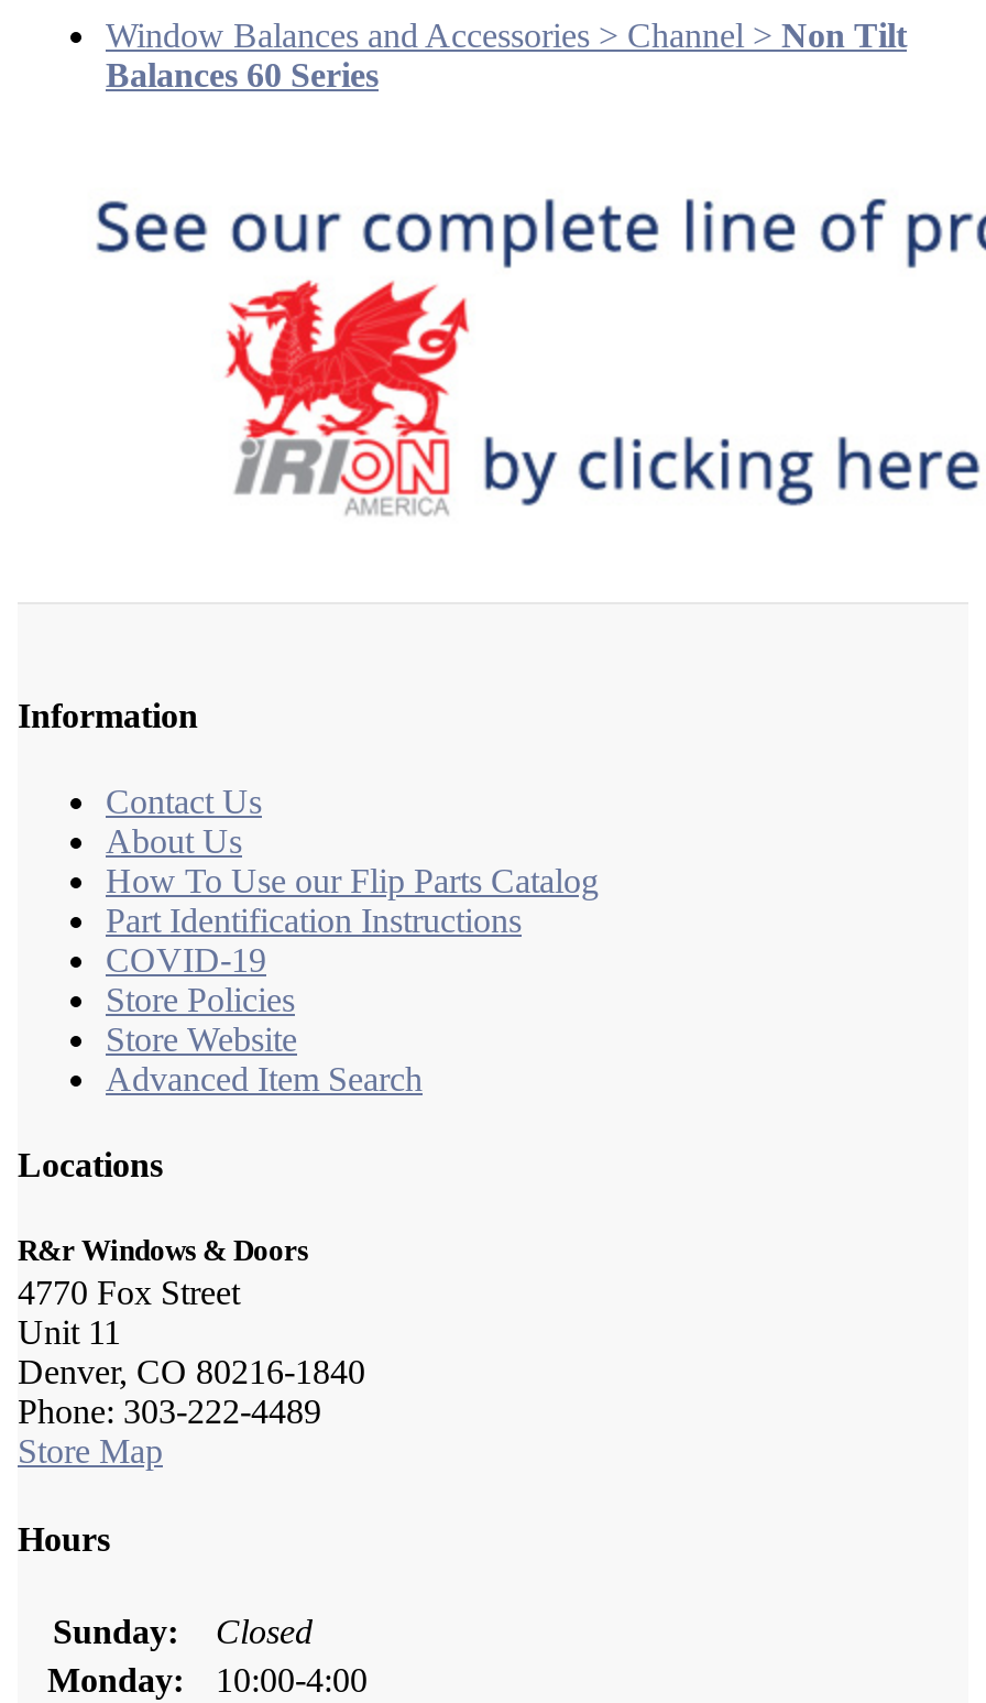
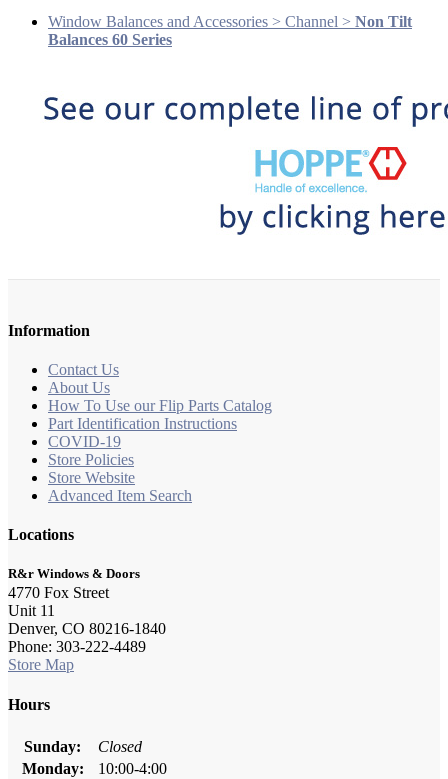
none -> [254,146,408,193] [image]
[224,279,471,516] [image] -> none

